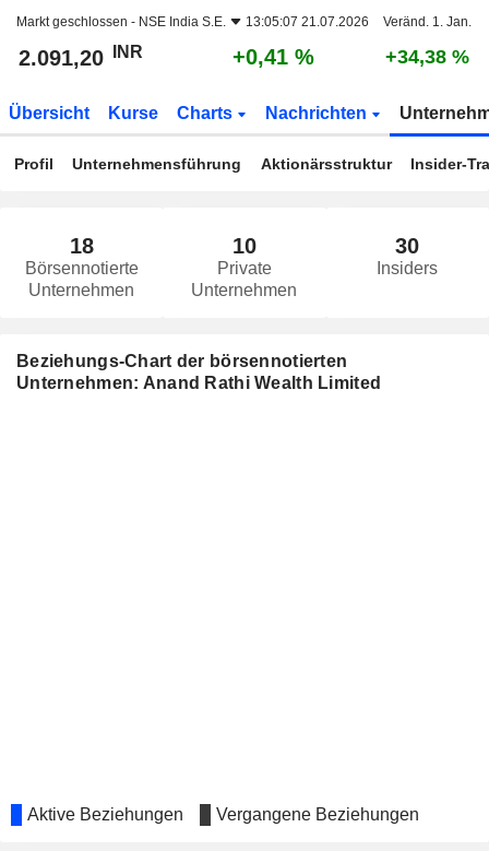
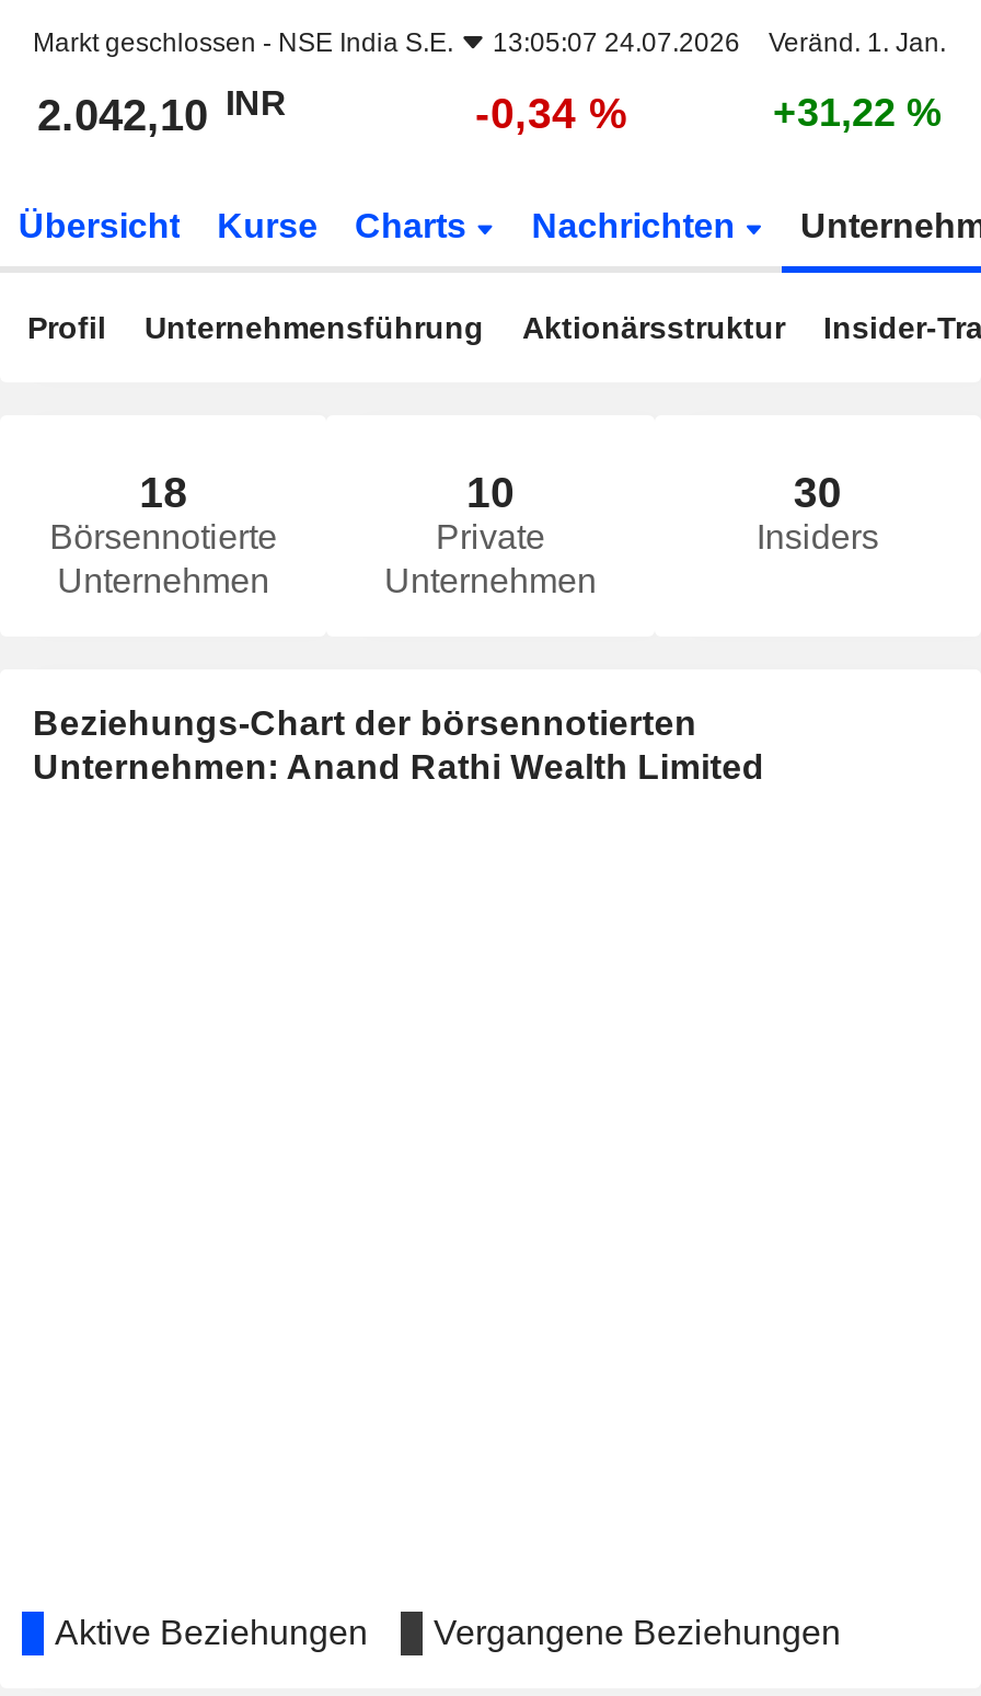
[16,14,472,29] Markt geschlossen - NSE India S.E. 13:05:07 21.07.2026 Veränd. 1. Jan. -> [33,27,946,58] Markt geschlossen - NSE India S.E. 13:05:07 24.07.2026 Veränd. 1. Jan.
[19,42,143,70] 2.091,20 INR -> [37,83,287,139] 2.042,10 INR
[232,45,314,69] +0,41 % -> [475,89,628,137] -0,34 %
[385,46,469,68] +34,38 % -> [773,91,942,135] +31,22 %

